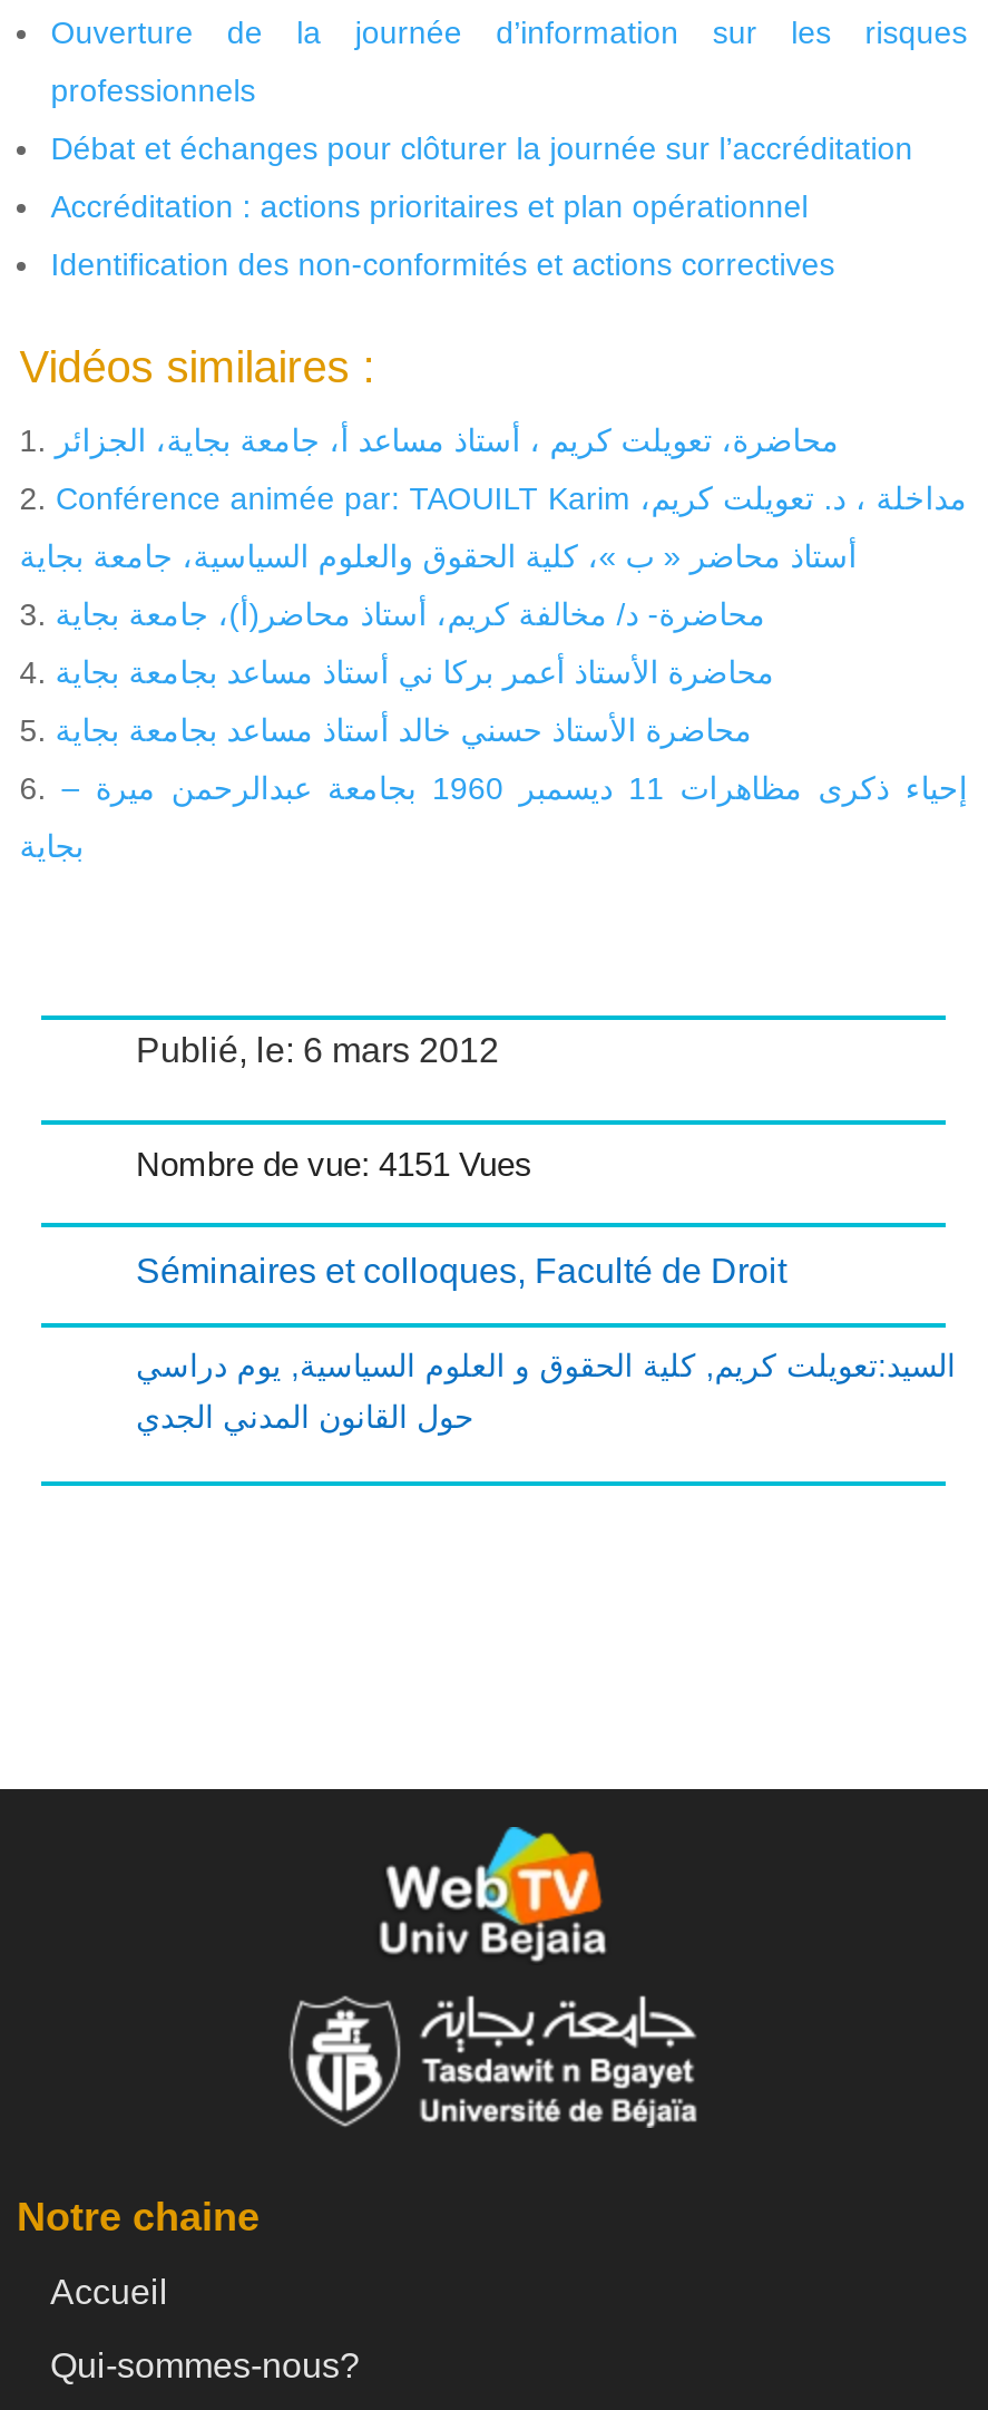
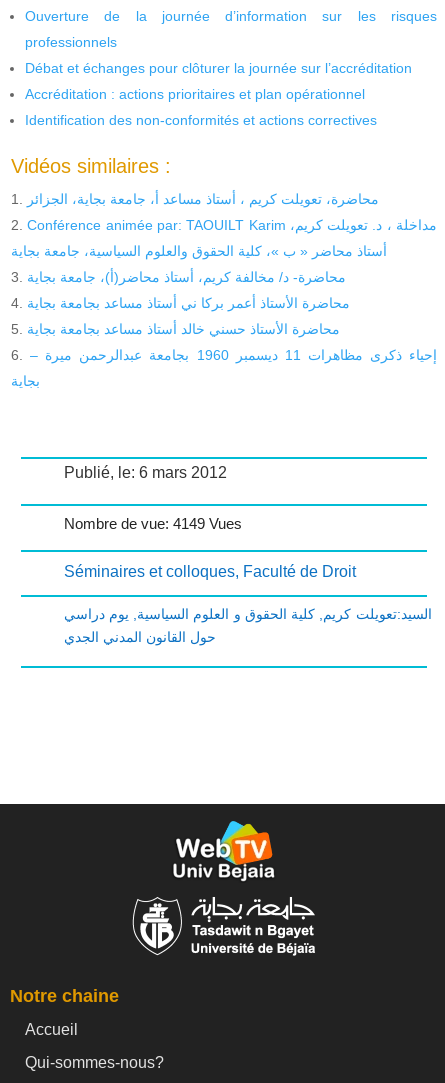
[136,1144,532,1182] Nombre de vue: 4151 Vues -> [63,515,241,532] Nombre de vue: 4149 Vues

